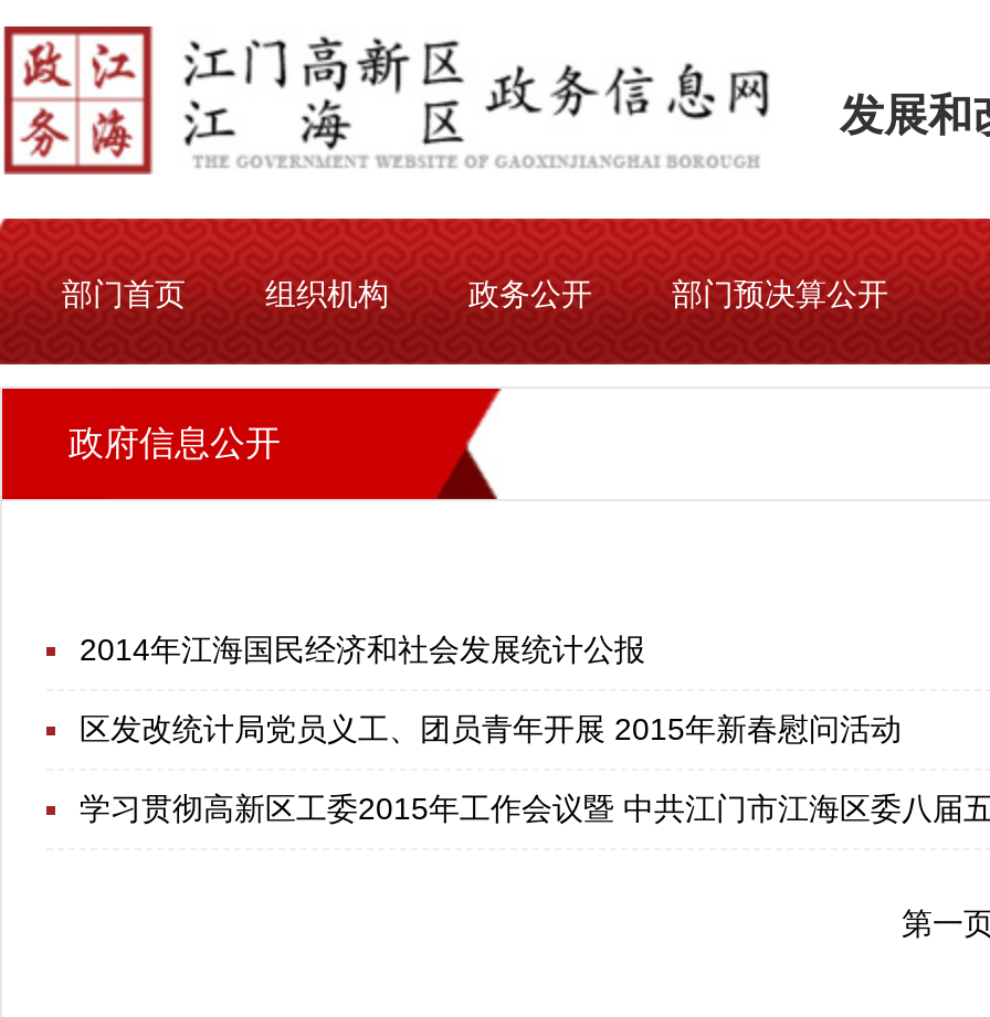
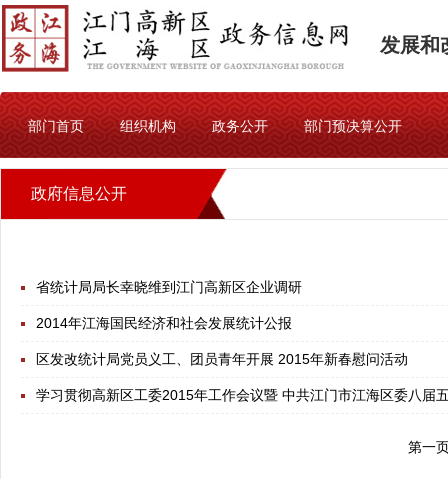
none -> [36,279,302,295] 省统计局局长幸晓维到江门高新区企业调研

